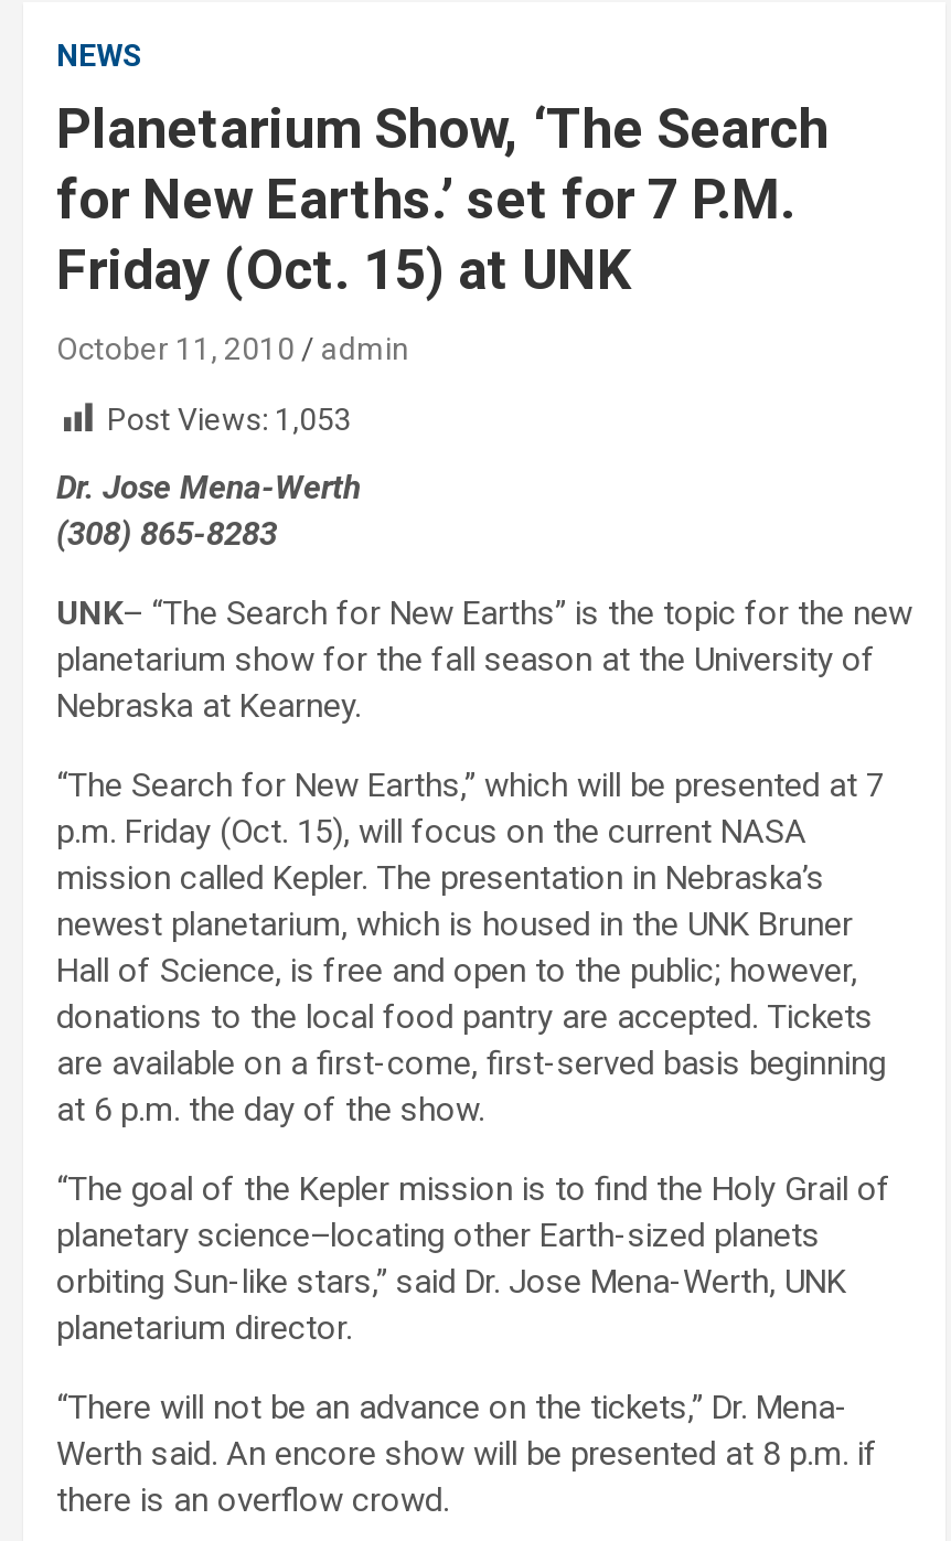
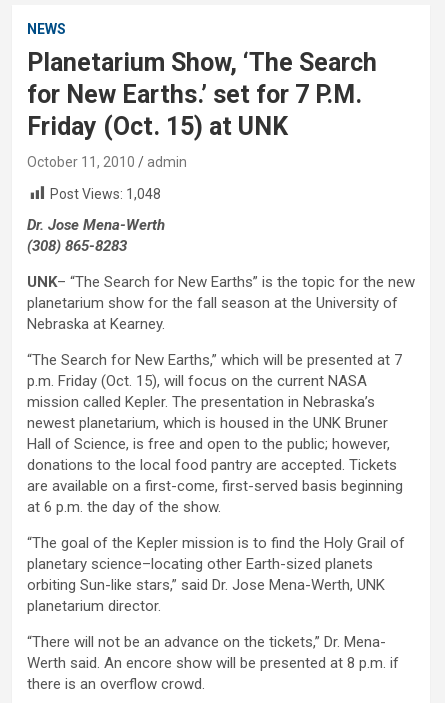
[107,402,352,437] Post Views: 1,053 -> [50,186,161,202] Post Views: 1,048

